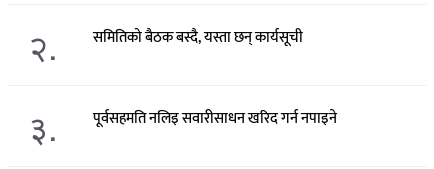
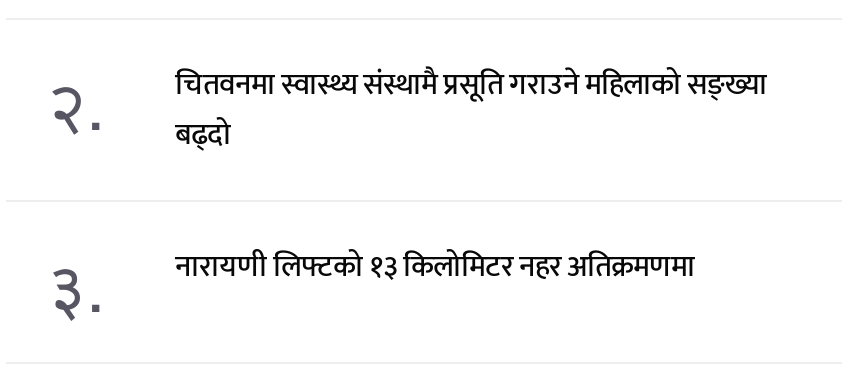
[93,25,303,50] समितिको बैठक बस्दै, यस्ता छन् कार्यसूची -> [175,60,767,160] चितवनमा स्वास्थ्य संस्थामै प्रसूति गराउने महिलाको सङ्ख्या | बढ्दो
[93,106,337,131] पूर्वसहमति नलिइ सवारीसाधन खरिद गर्न नपाइने -> [175,242,695,292] नारायणी लिफ्टको १३ किलोमिटर नहर अतिक्रमणमा

